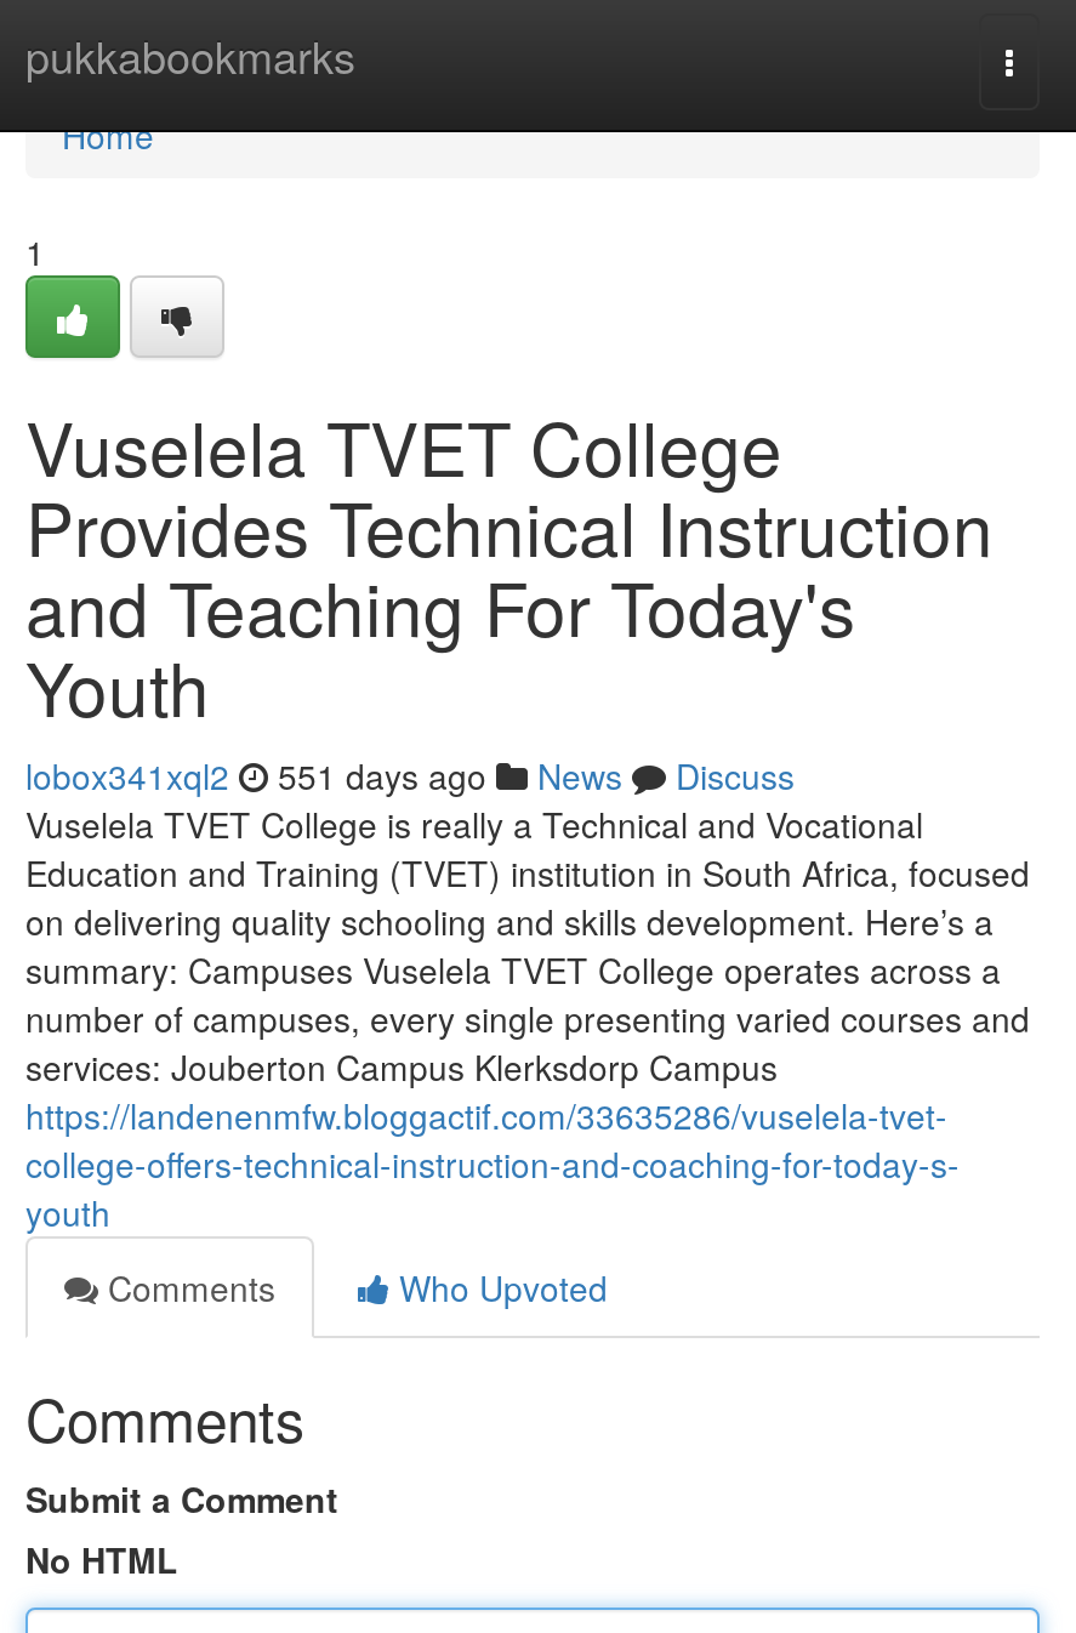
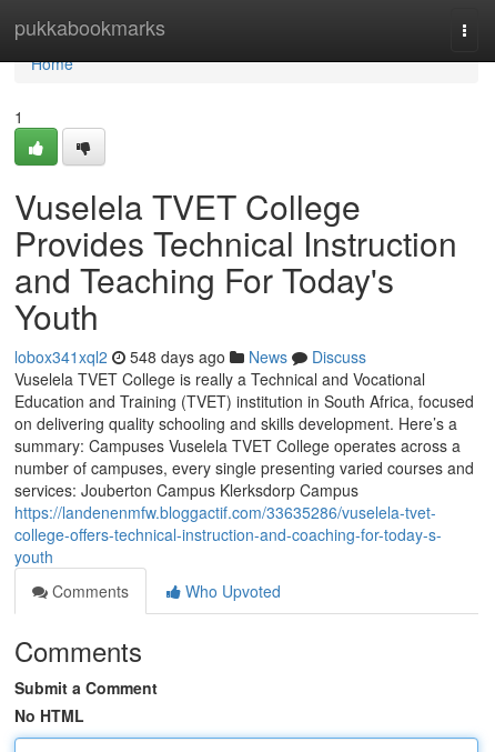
[25,751,795,800] lobox341xql2 551 days ago News Discuss -> [14,345,366,368] lobox341xql2 548 days ago News Discuss

